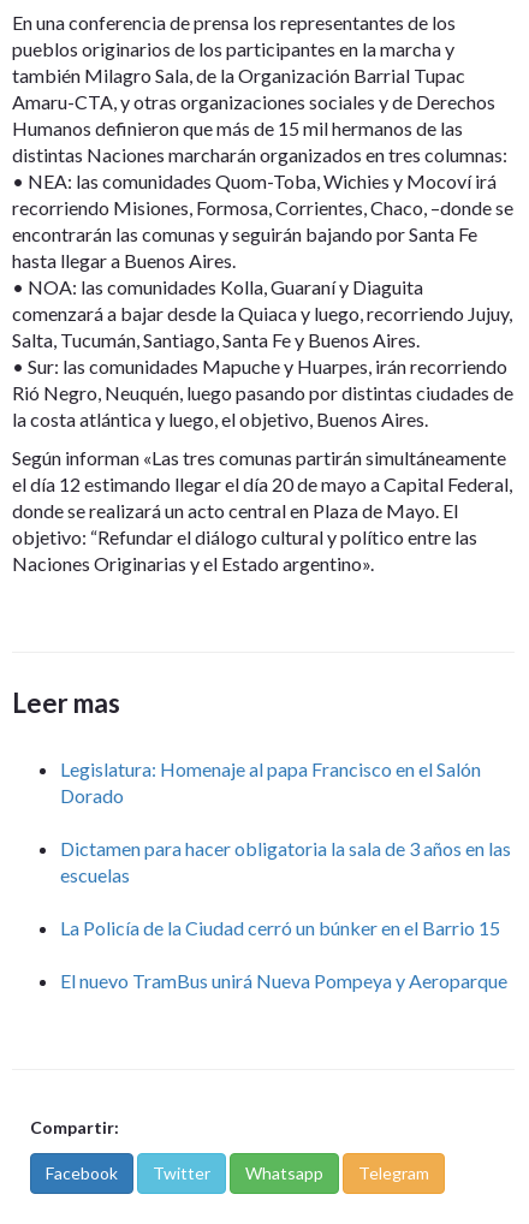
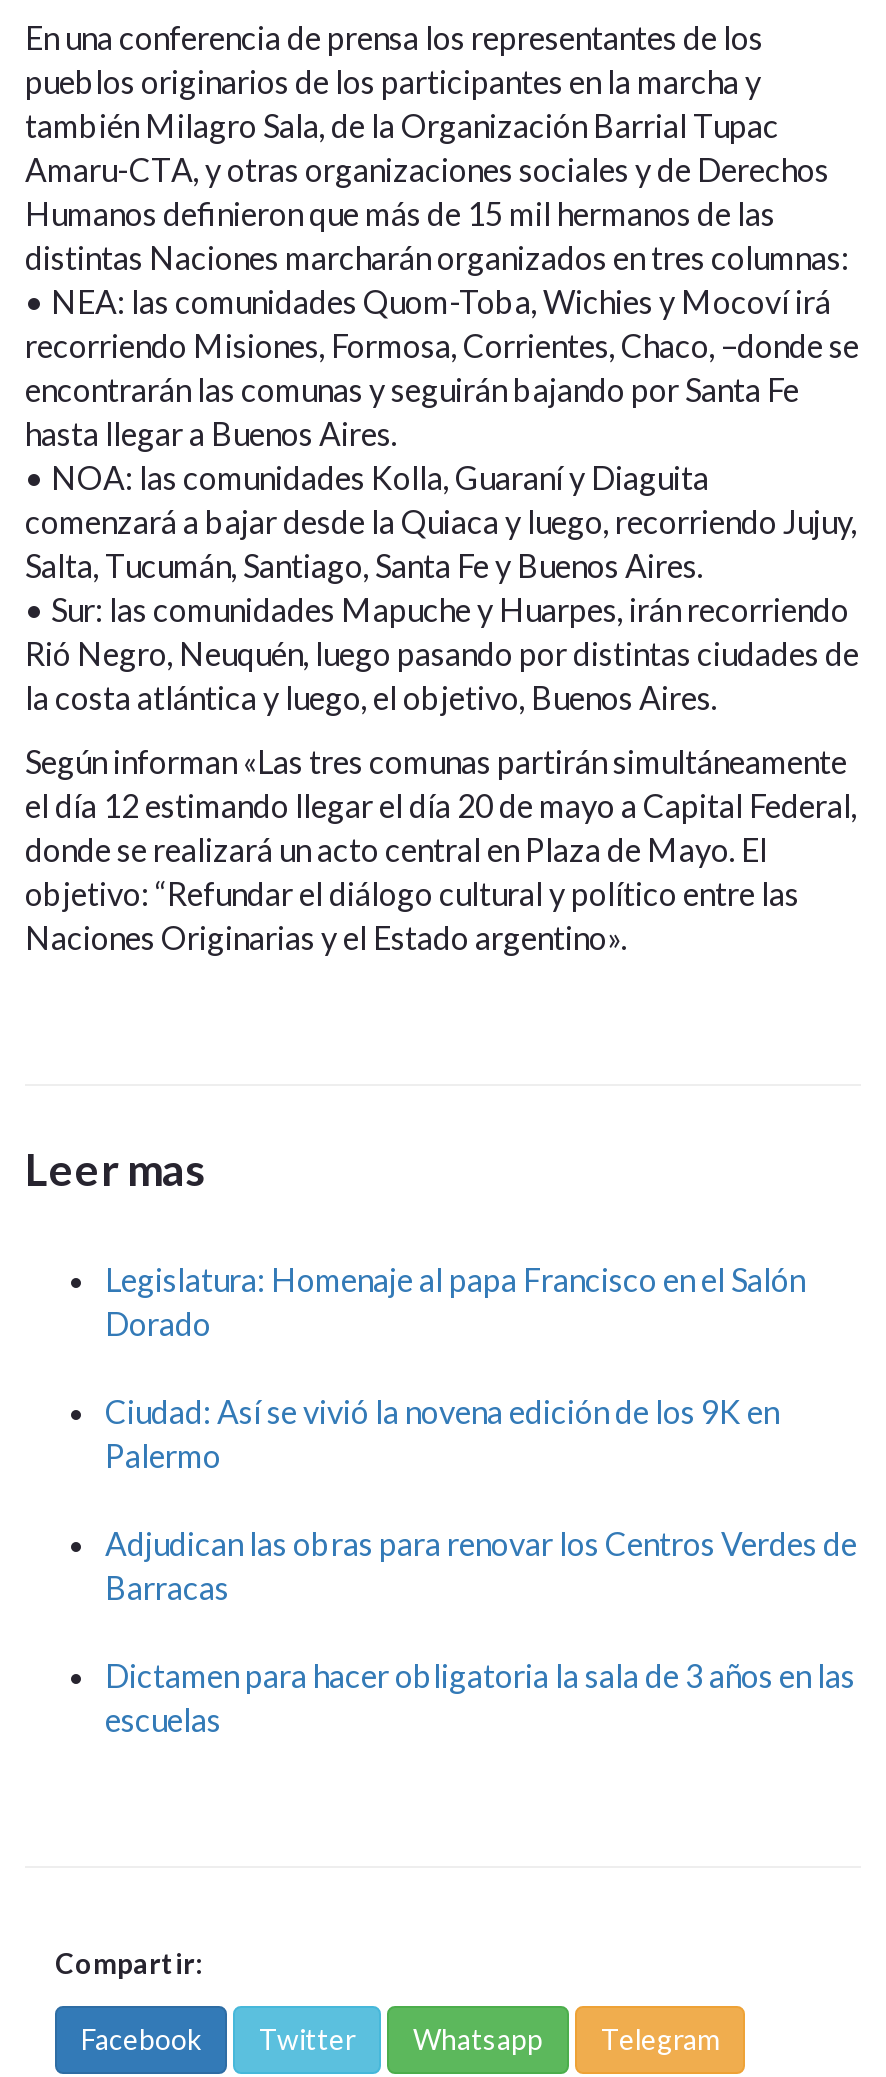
none -> [105,1392,857,1606] Ciudad: Así se vivió la novena edición de los 9K en | Palermo | Adjudican las obras para renovar los Centros Verdes de | Barracas
moved [60,837,511,886] -> [105,1656,855,1738]: Dictamen para hacer obligatoria la sala de 3 años en las | escuelas
[60,916,507,992] La Policía de la Ciudad cerró un búnker en el Barrio 15 | El nuevo TramBus unirá Nueva Pompeya y Aeroparque -> none

